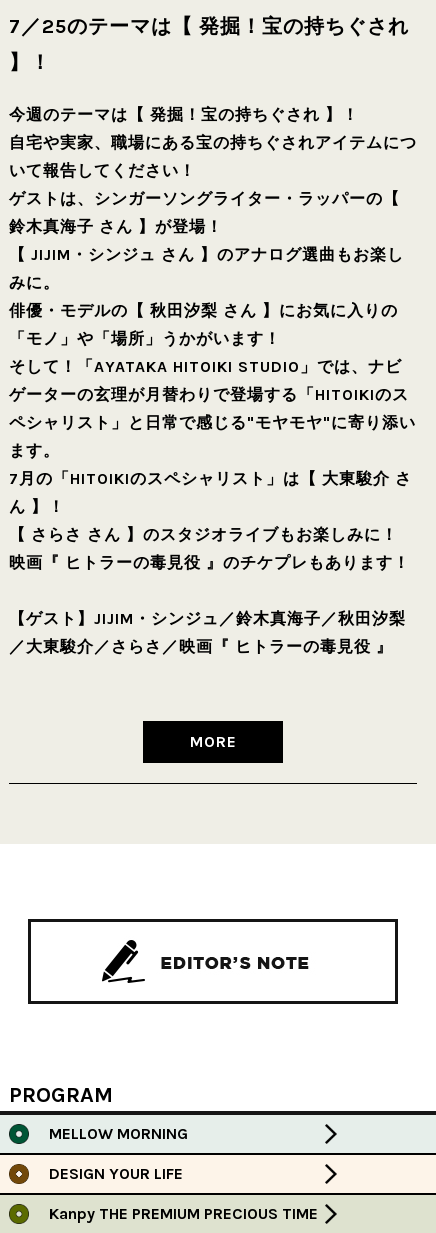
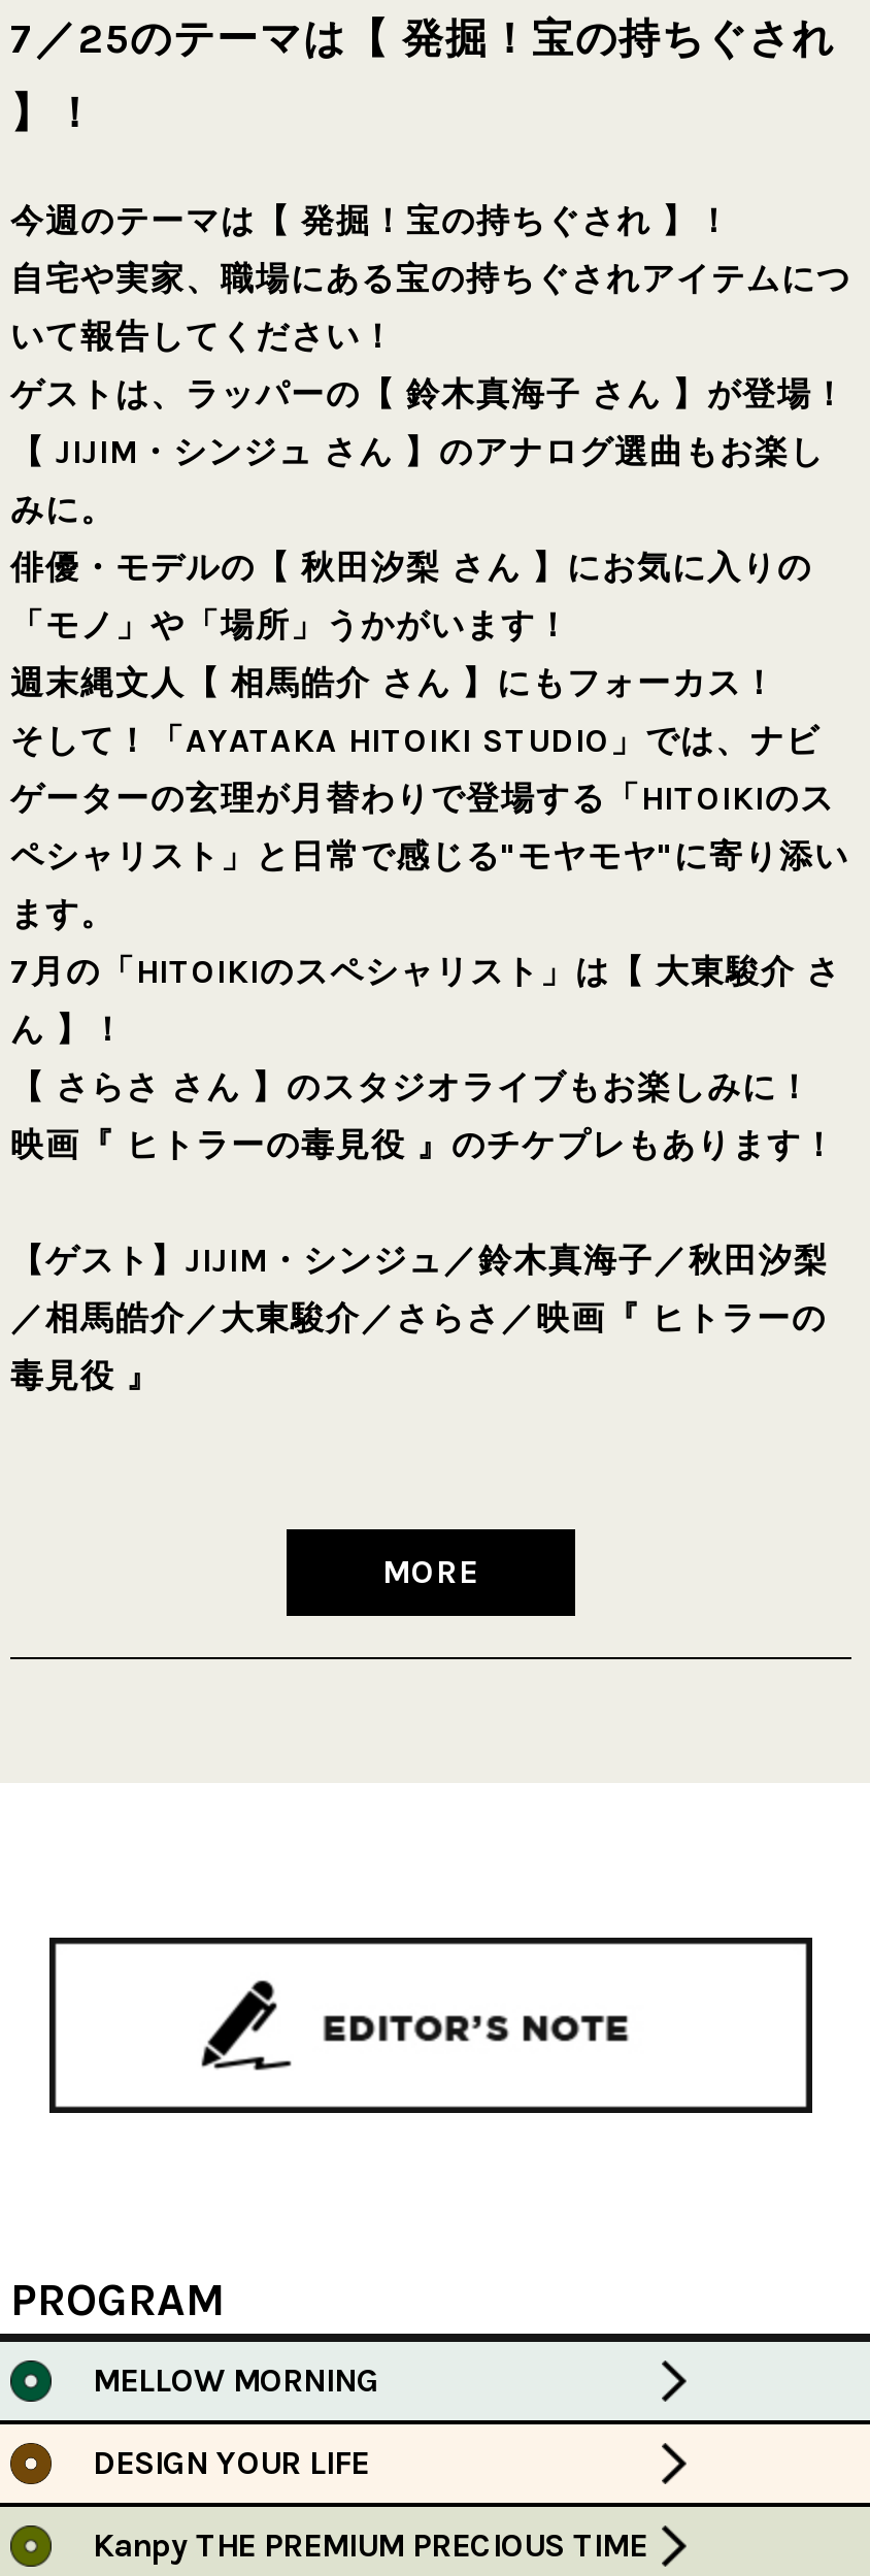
[9,189,400,236] ゲストは、シンガーソングライター・ラッパーの【 | 鈴木真海子 さん 】が登場！ -> [10,374,847,413] ゲストは、ラッパーの【 鈴木真海子 さん 】が登場！
moved [9,245,404,348] -> [10,432,825,644]: 【 JIJIM・シンジュ さん 】のアナログ選曲もお楽し | みに。 | 俳優・モデルの【 秋田汐梨 さん 】にお気に入りの | 「モノ」や「場所」うかがいます！
none -> [10,663,777,702] 週末縄文人【 相馬皓介 さん 】にもフォーカス！
[9,637,393,656] ／大東駿介／さらさ／映画『 ヒトラーの毒見役 』 -> [10,1298,827,1395] ／相馬皓介／大東駿介／さらさ／映画『 ヒトラーの | 毒見役 』

